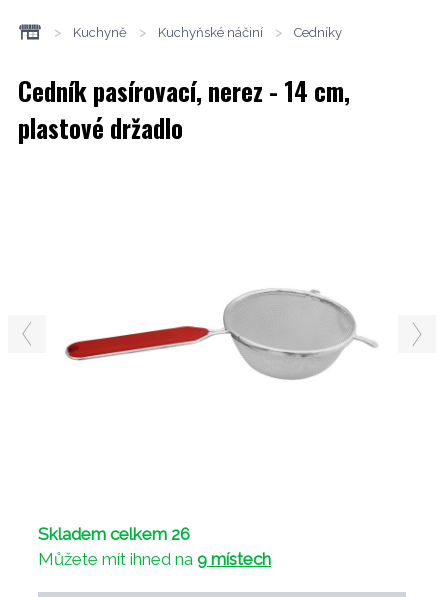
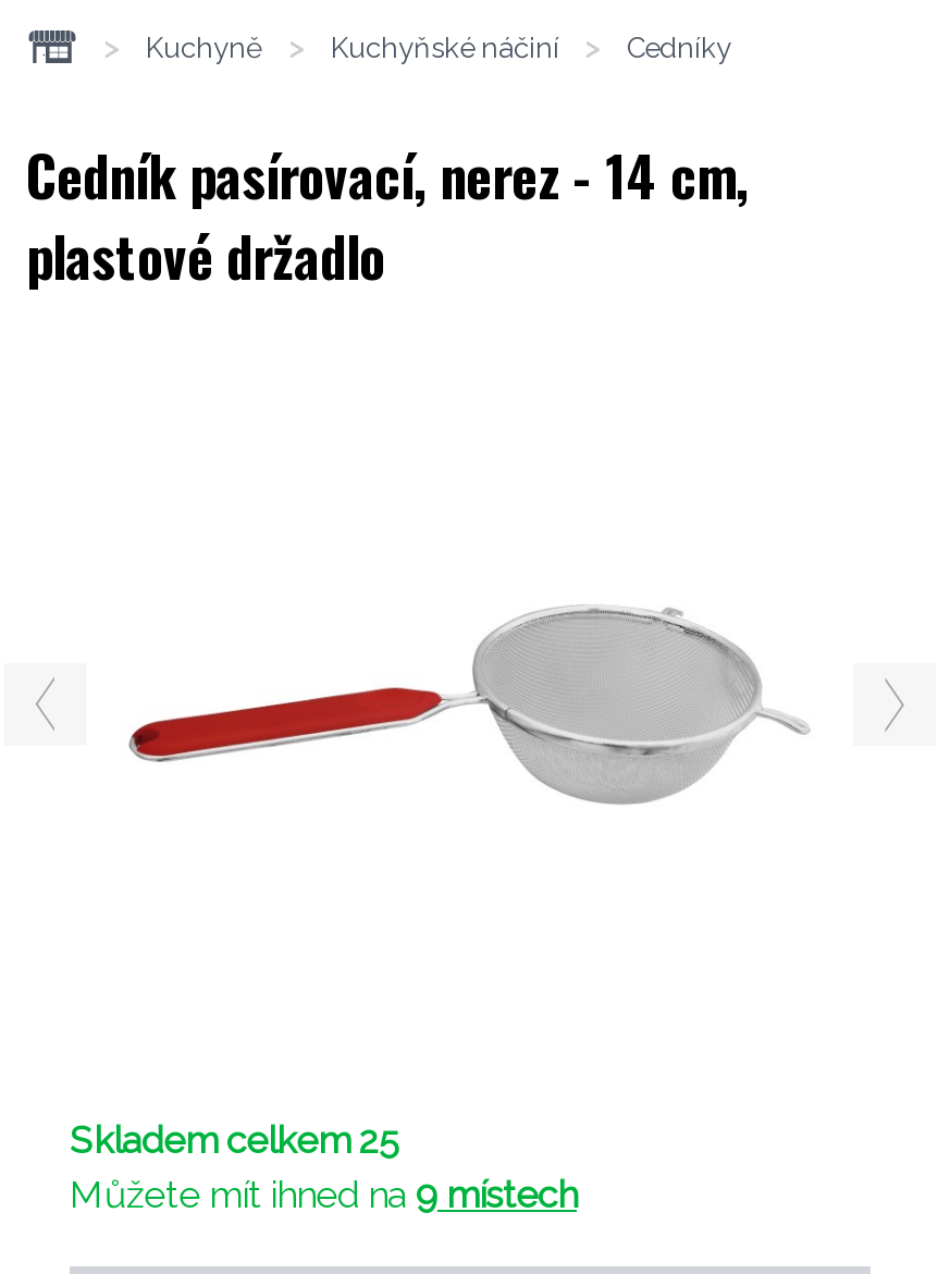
[38,524,190,544] Skladem celkem 26 -> [70,1118,400,1162] Skladem celkem 25

